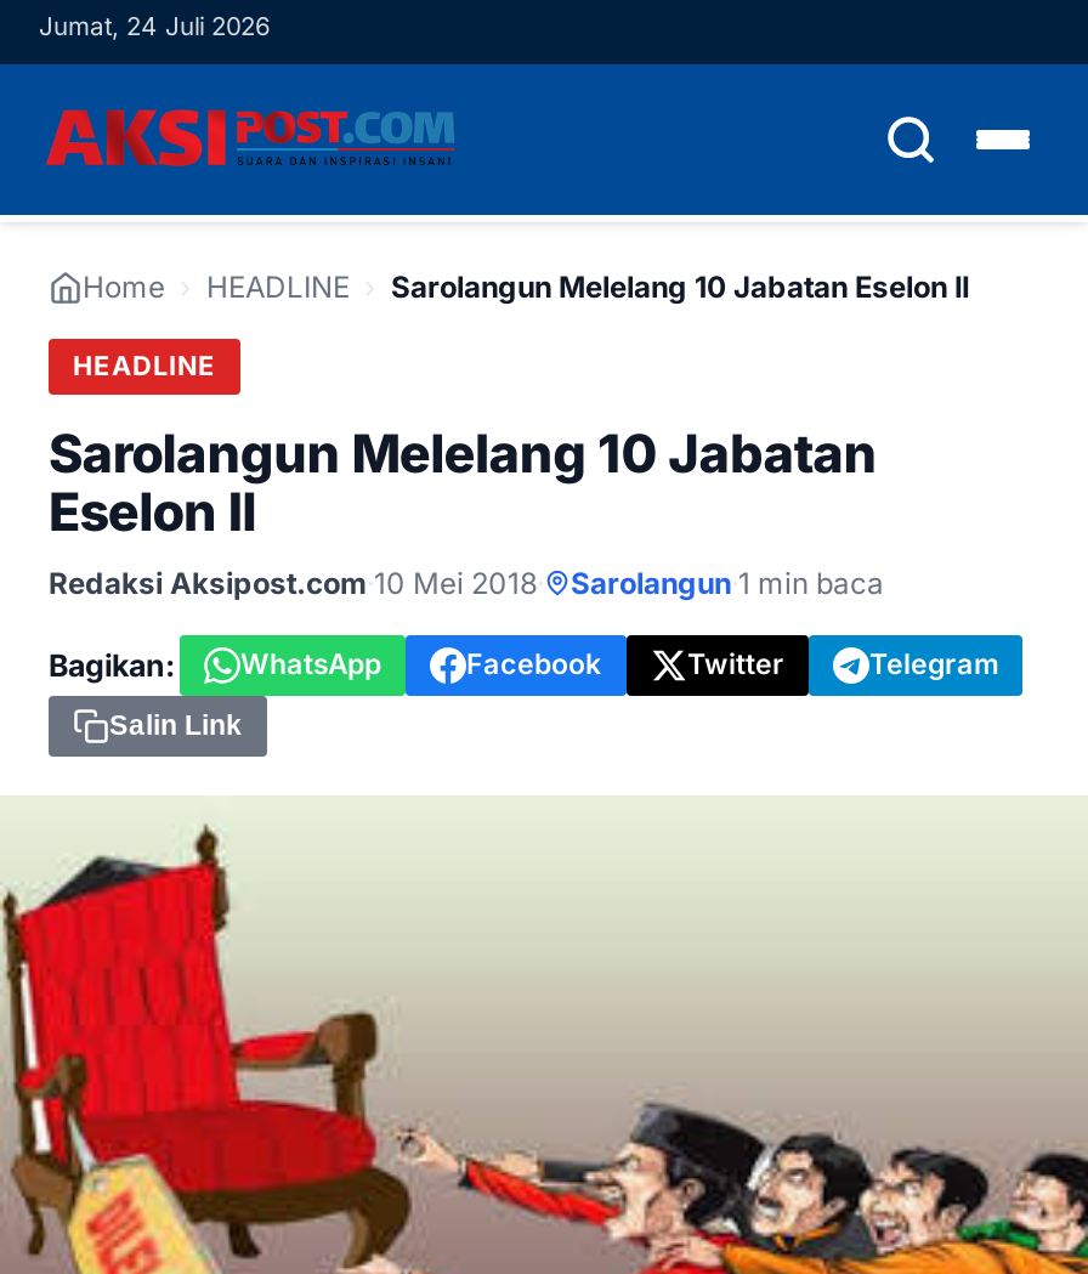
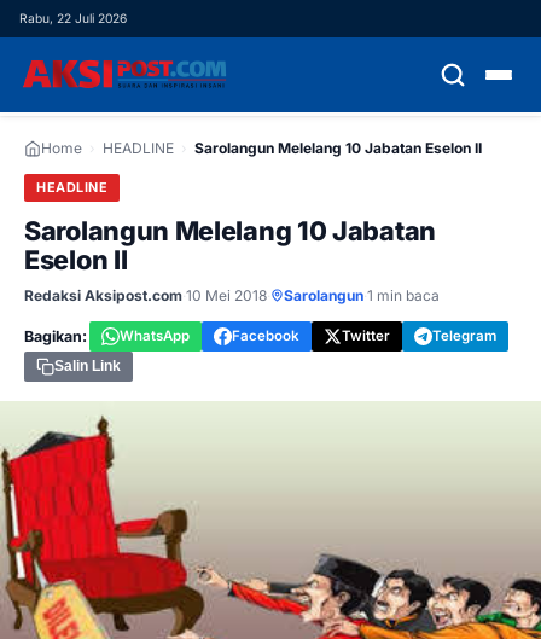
[39,11,270,40] Jumat, 24 Juli 2026 -> [19,11,127,25] Rabu, 22 Juli 2026

